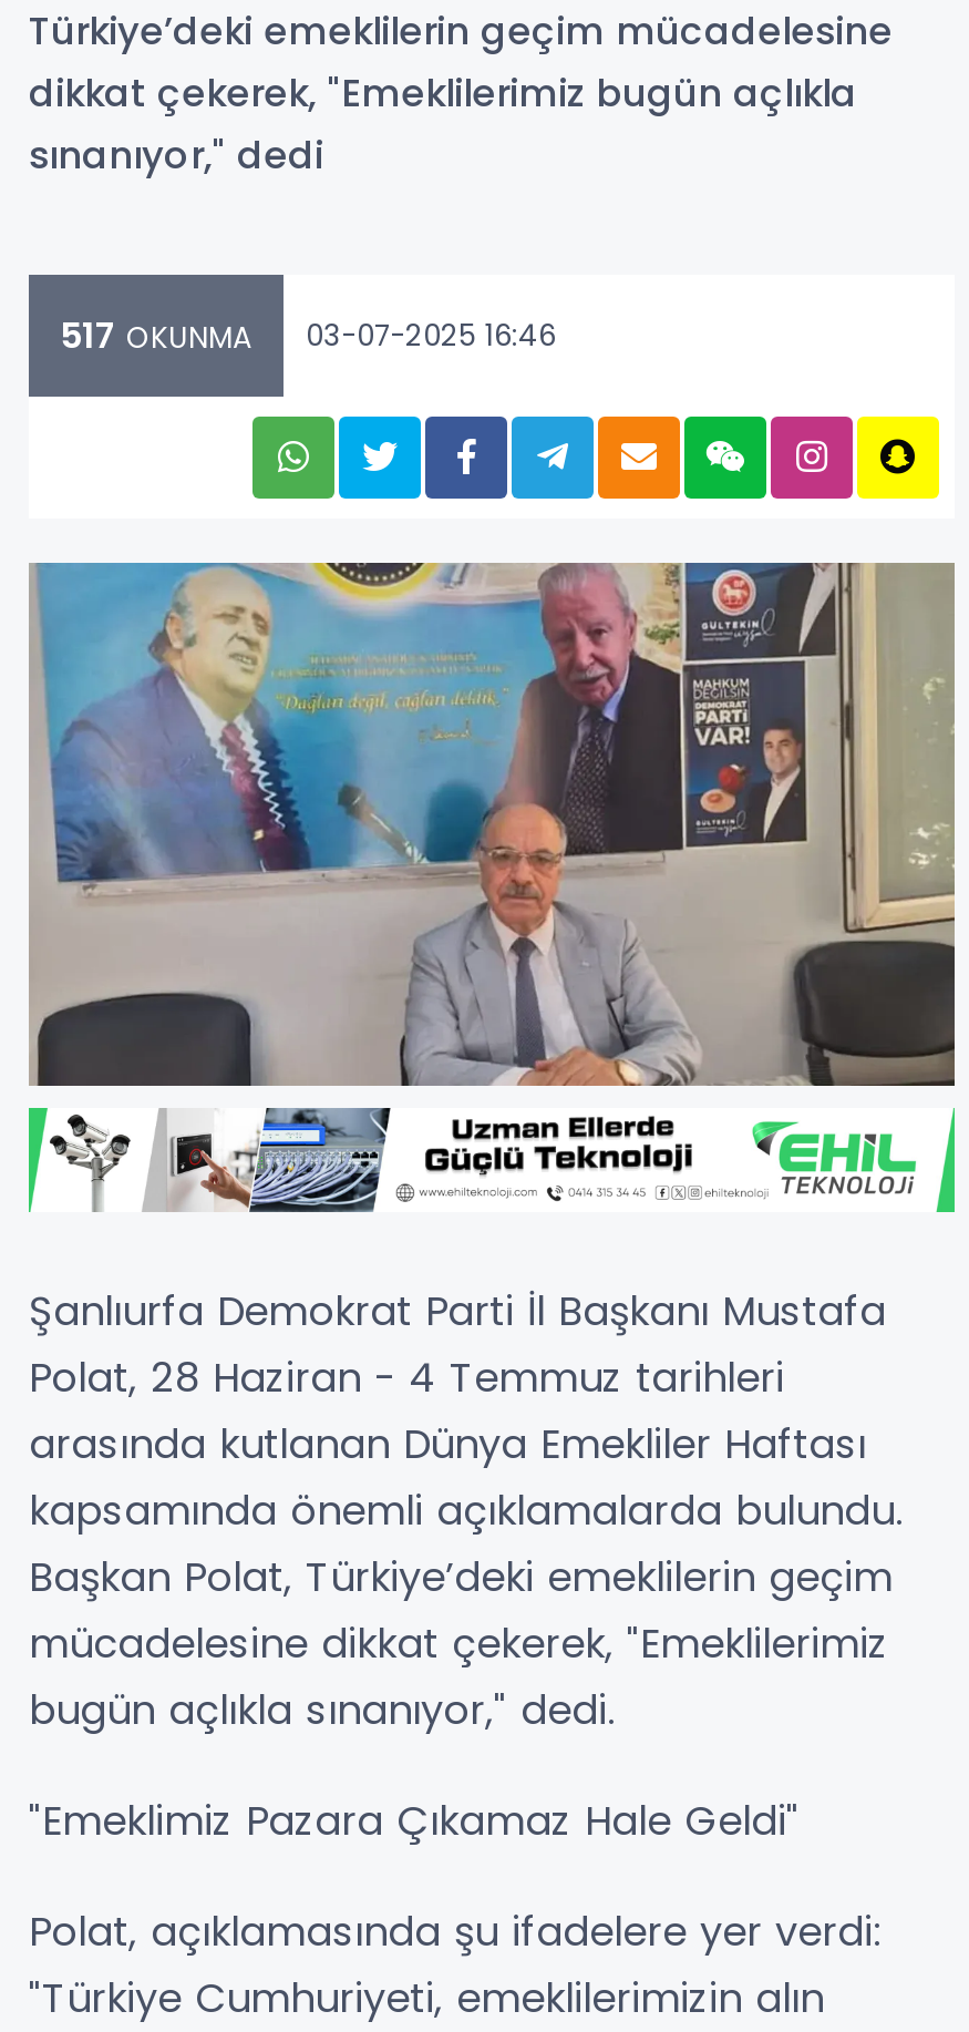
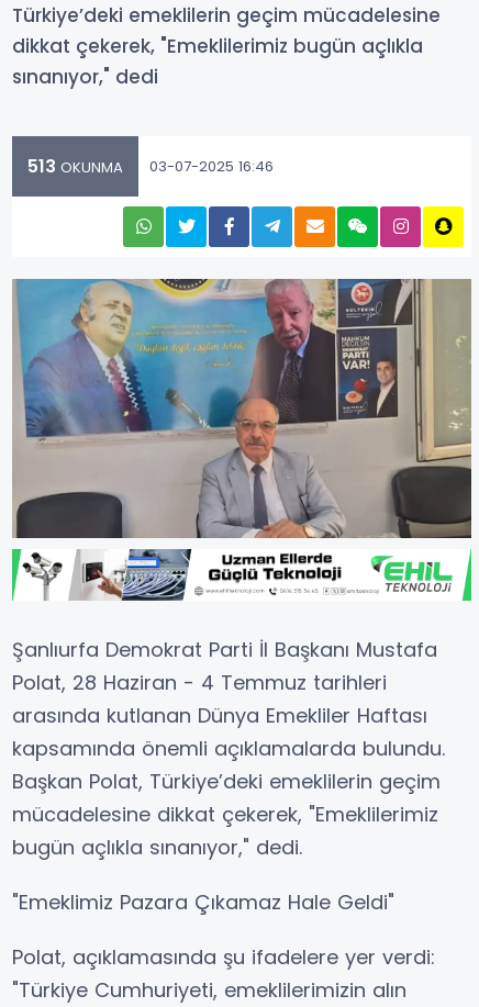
[60,311,556,362] 517 OKUNMA 03-07-2025 16:46 -> [27,154,274,180] 513 OKUNMA 03-07-2025 16:46

